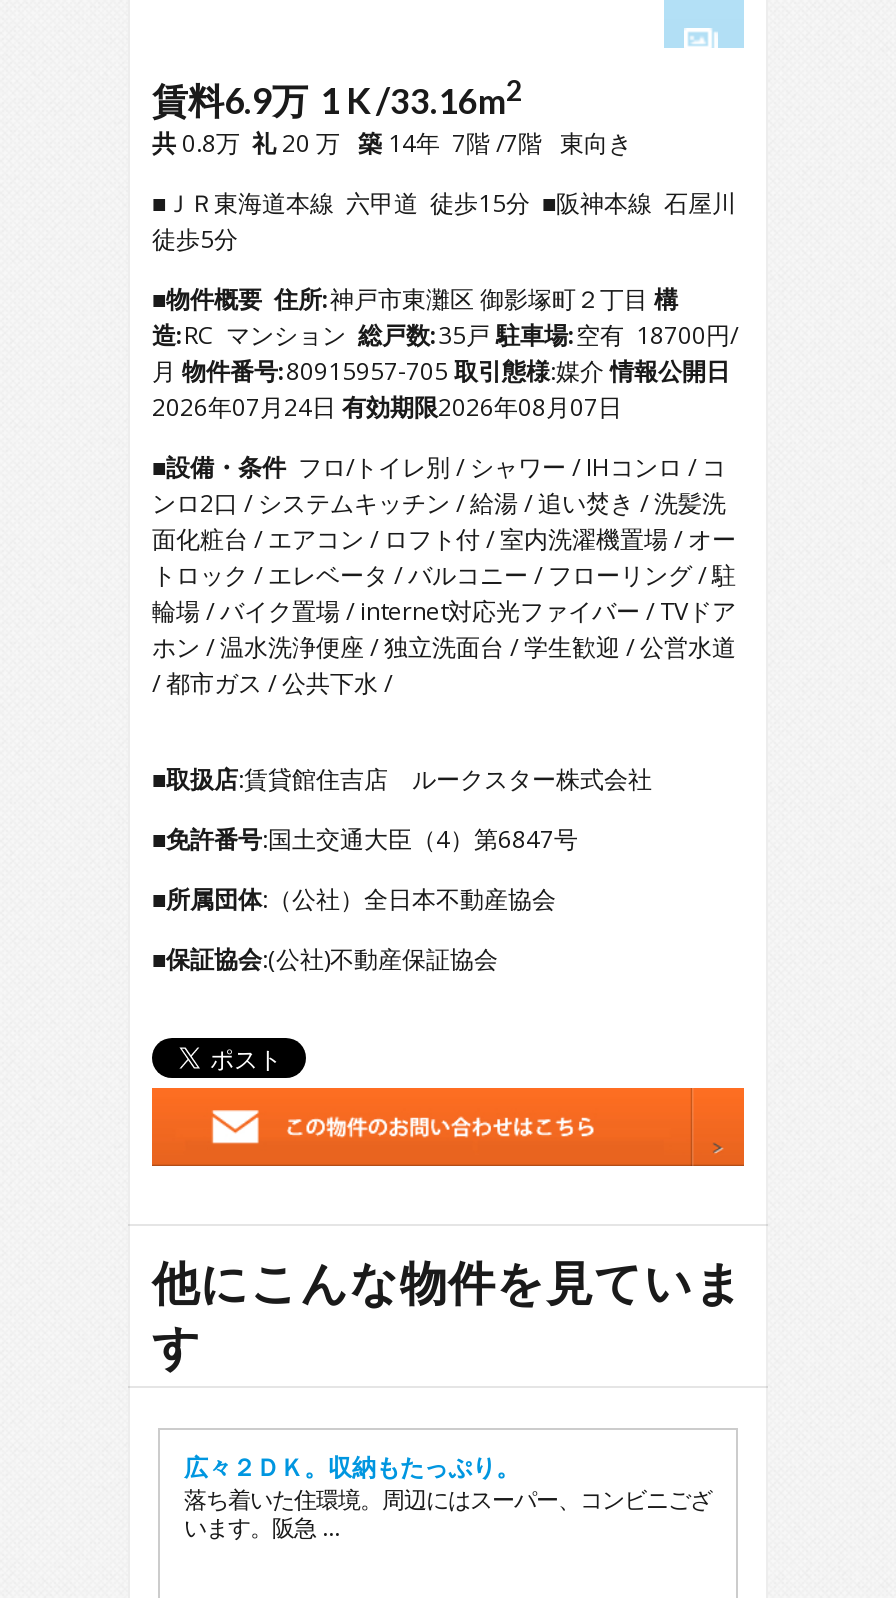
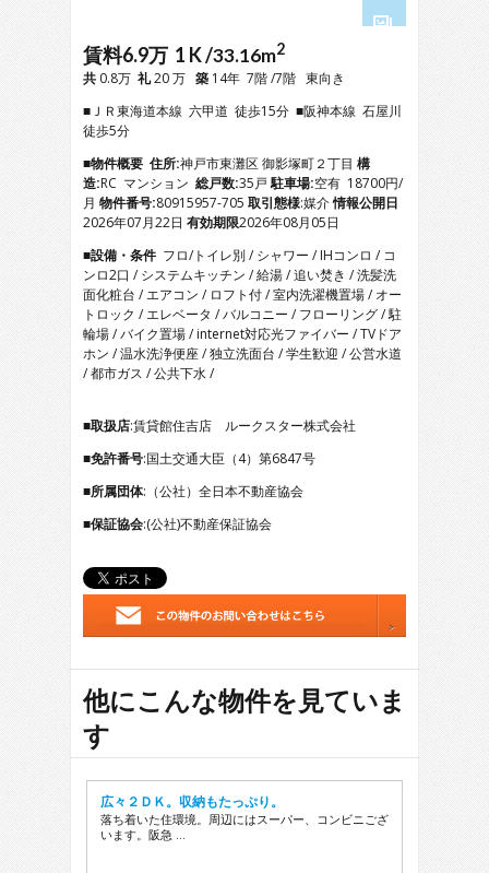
[152,389,622,423] 2026年07月24日有効期限2026年08月07日 -> [83,213,339,231] 2026年07月22日有効期限2026年08月05日

